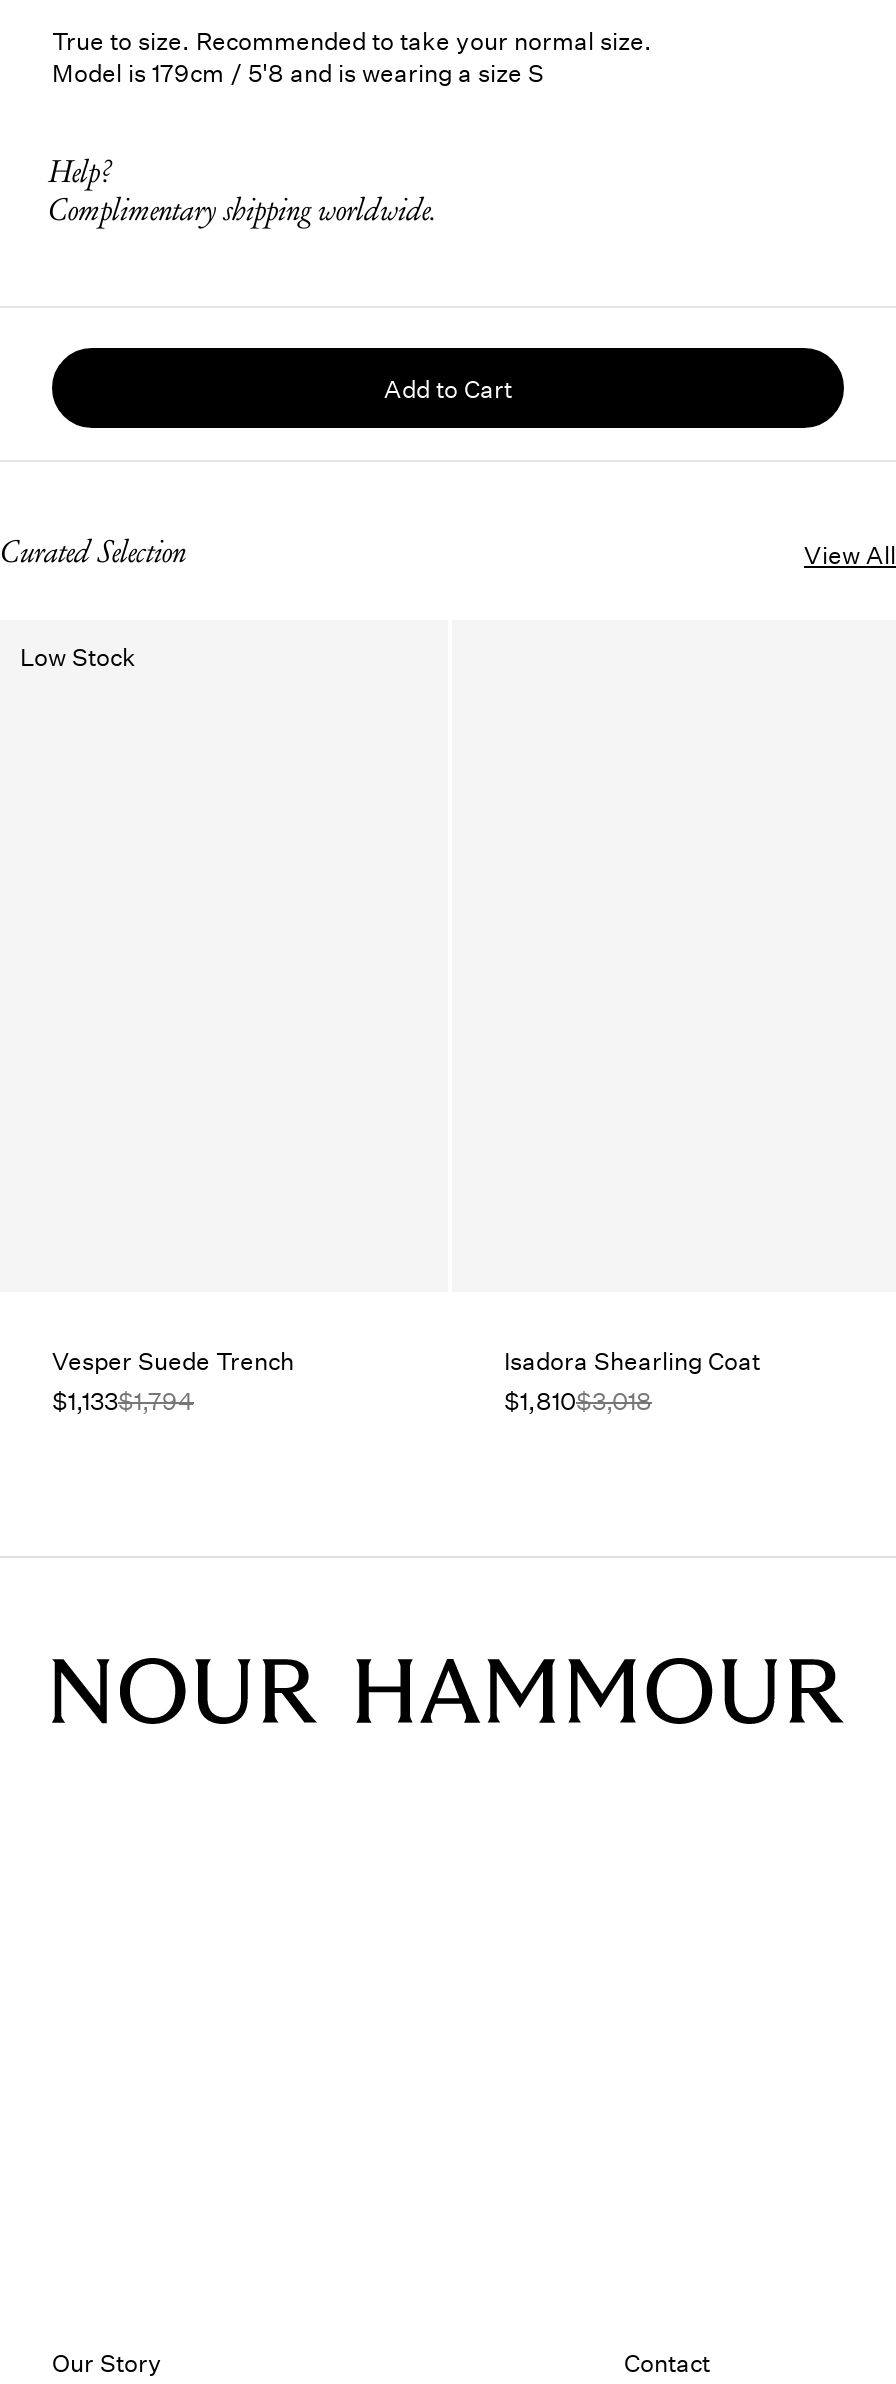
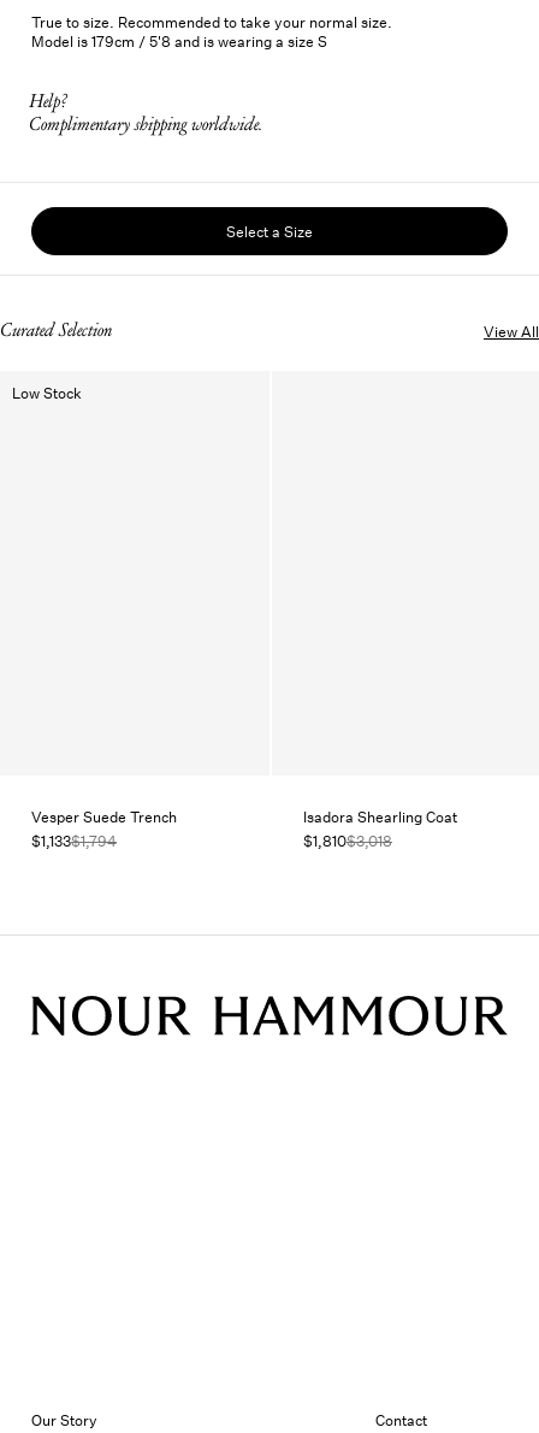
[384,372,512,404] Add to Cart -> [226,222,313,241] Select a Size

